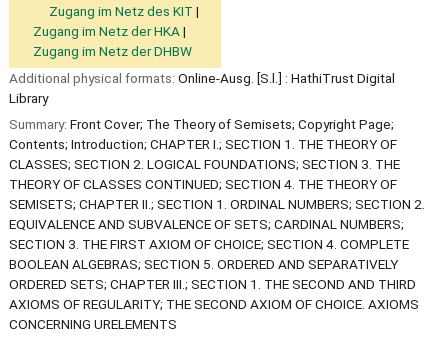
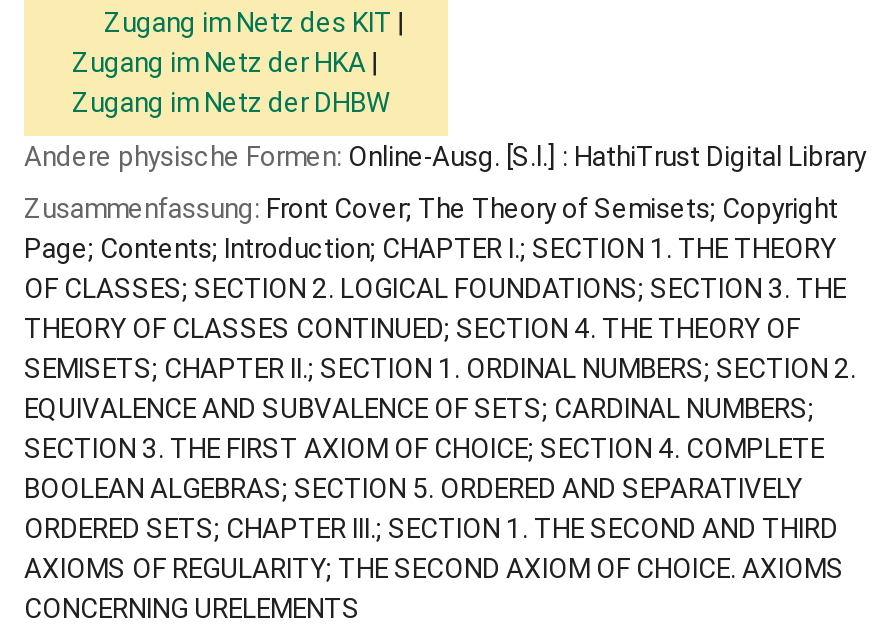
[9,69,395,105] Additional physical formats: Online-Ausg. [S.l.] : HathiTrust Digital | Library -> [24,139,866,171] Andere physische Formen: Online-Ausg. [S.l.] : HathiTrust Digital Library
[9,116,400,172] Summary: Front Cover; The Theory of Semisets; Copyright Page; | Contents; Introduction; CHAPTER I.; SECTION 1. THE THEORY OF | CLASSES; SECTION 2. LOGICAL FOUNDATIONS; SECTION 3. THE -> [24,193,846,305] Zusammenfassung: Front Cover; The Theory of Semisets; Copyright | Page; Contents; Introduction; CHAPTER I.; SECTION 1. THE THEORY | OF CLASSES; SECTION 2. LOGICAL FOUNDATIONS; SECTION 3. THE

